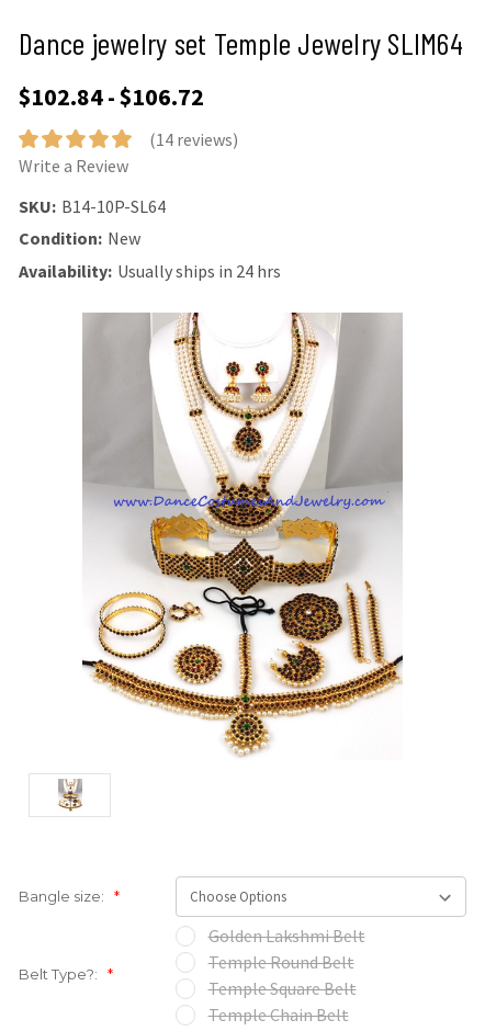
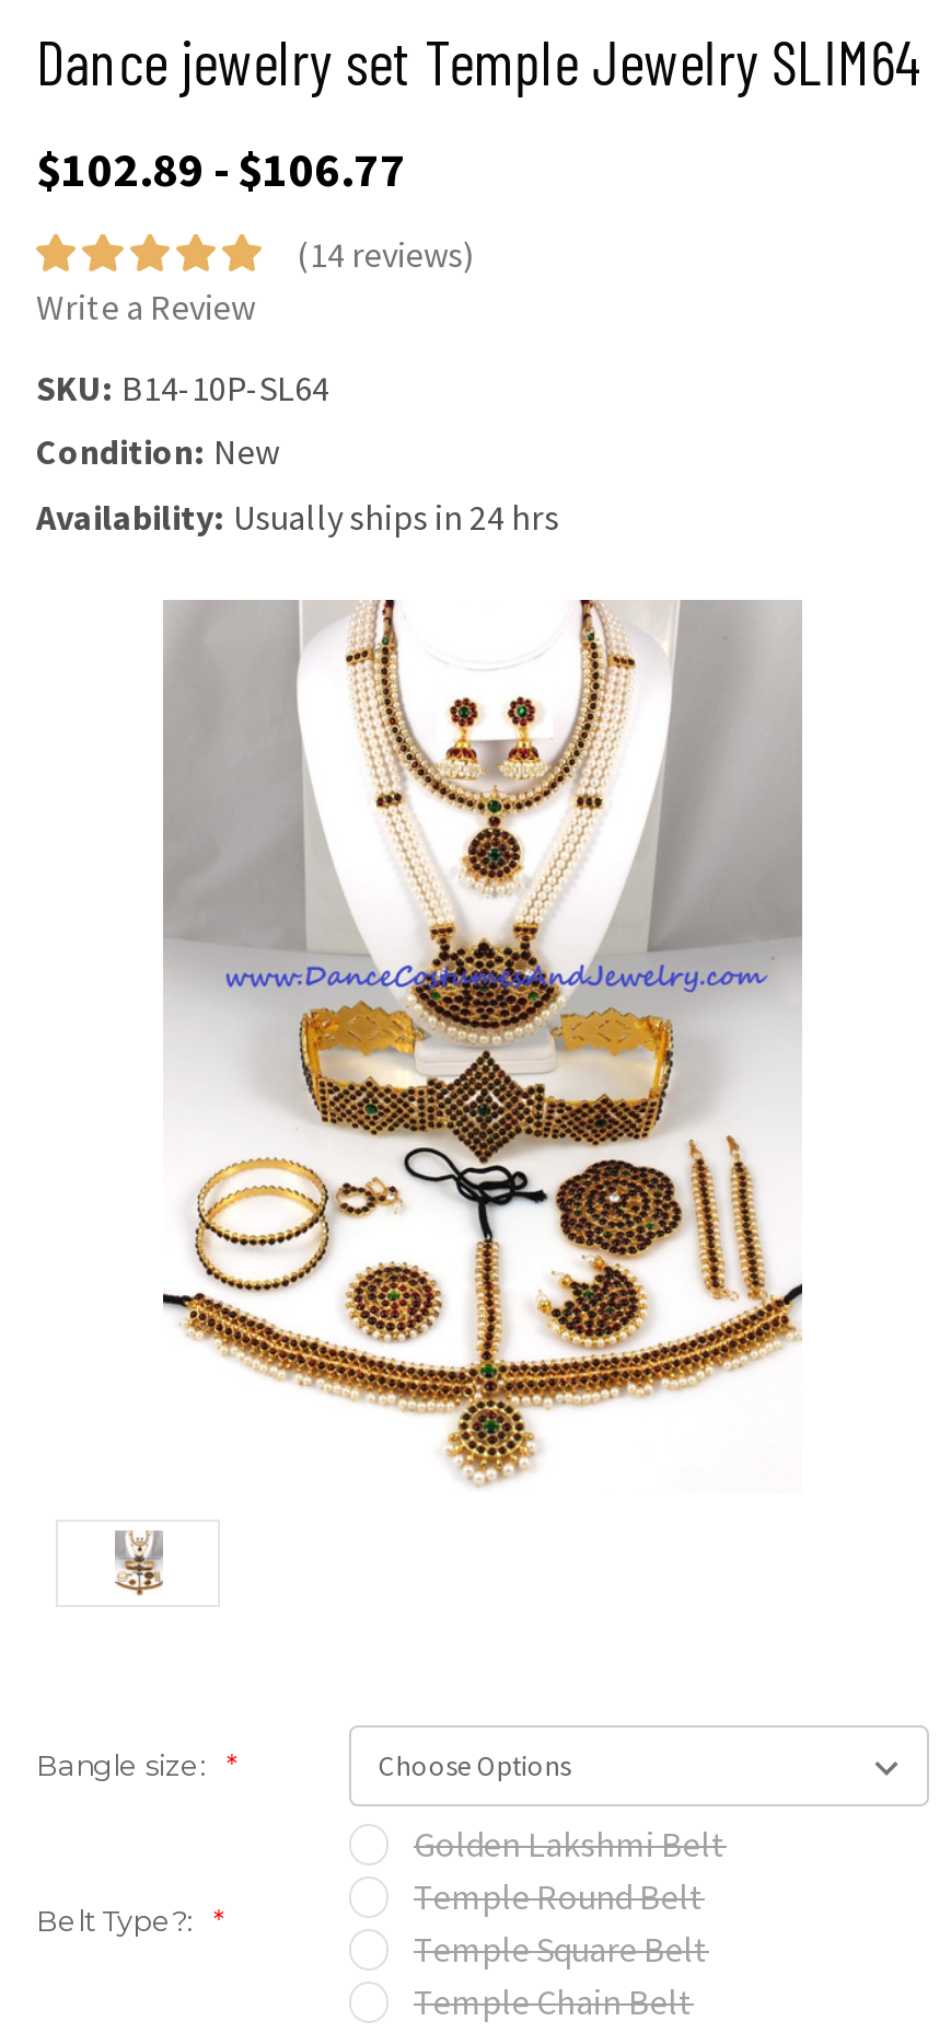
[19,81,204,112] $102.84 - $106.72 -> [36,138,406,199] $102.89 - $106.77

